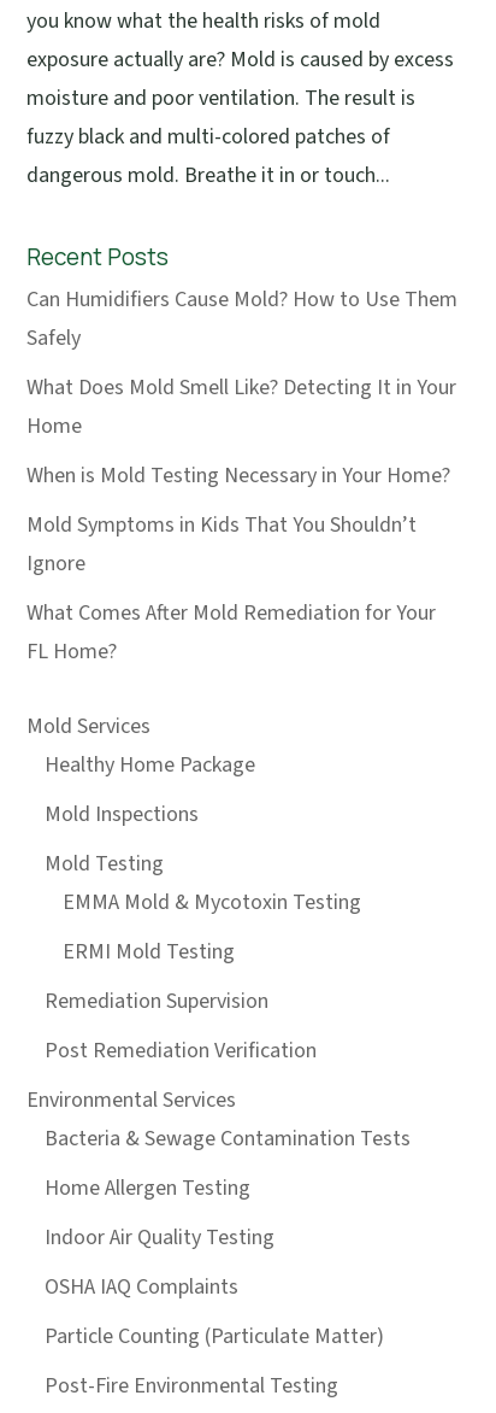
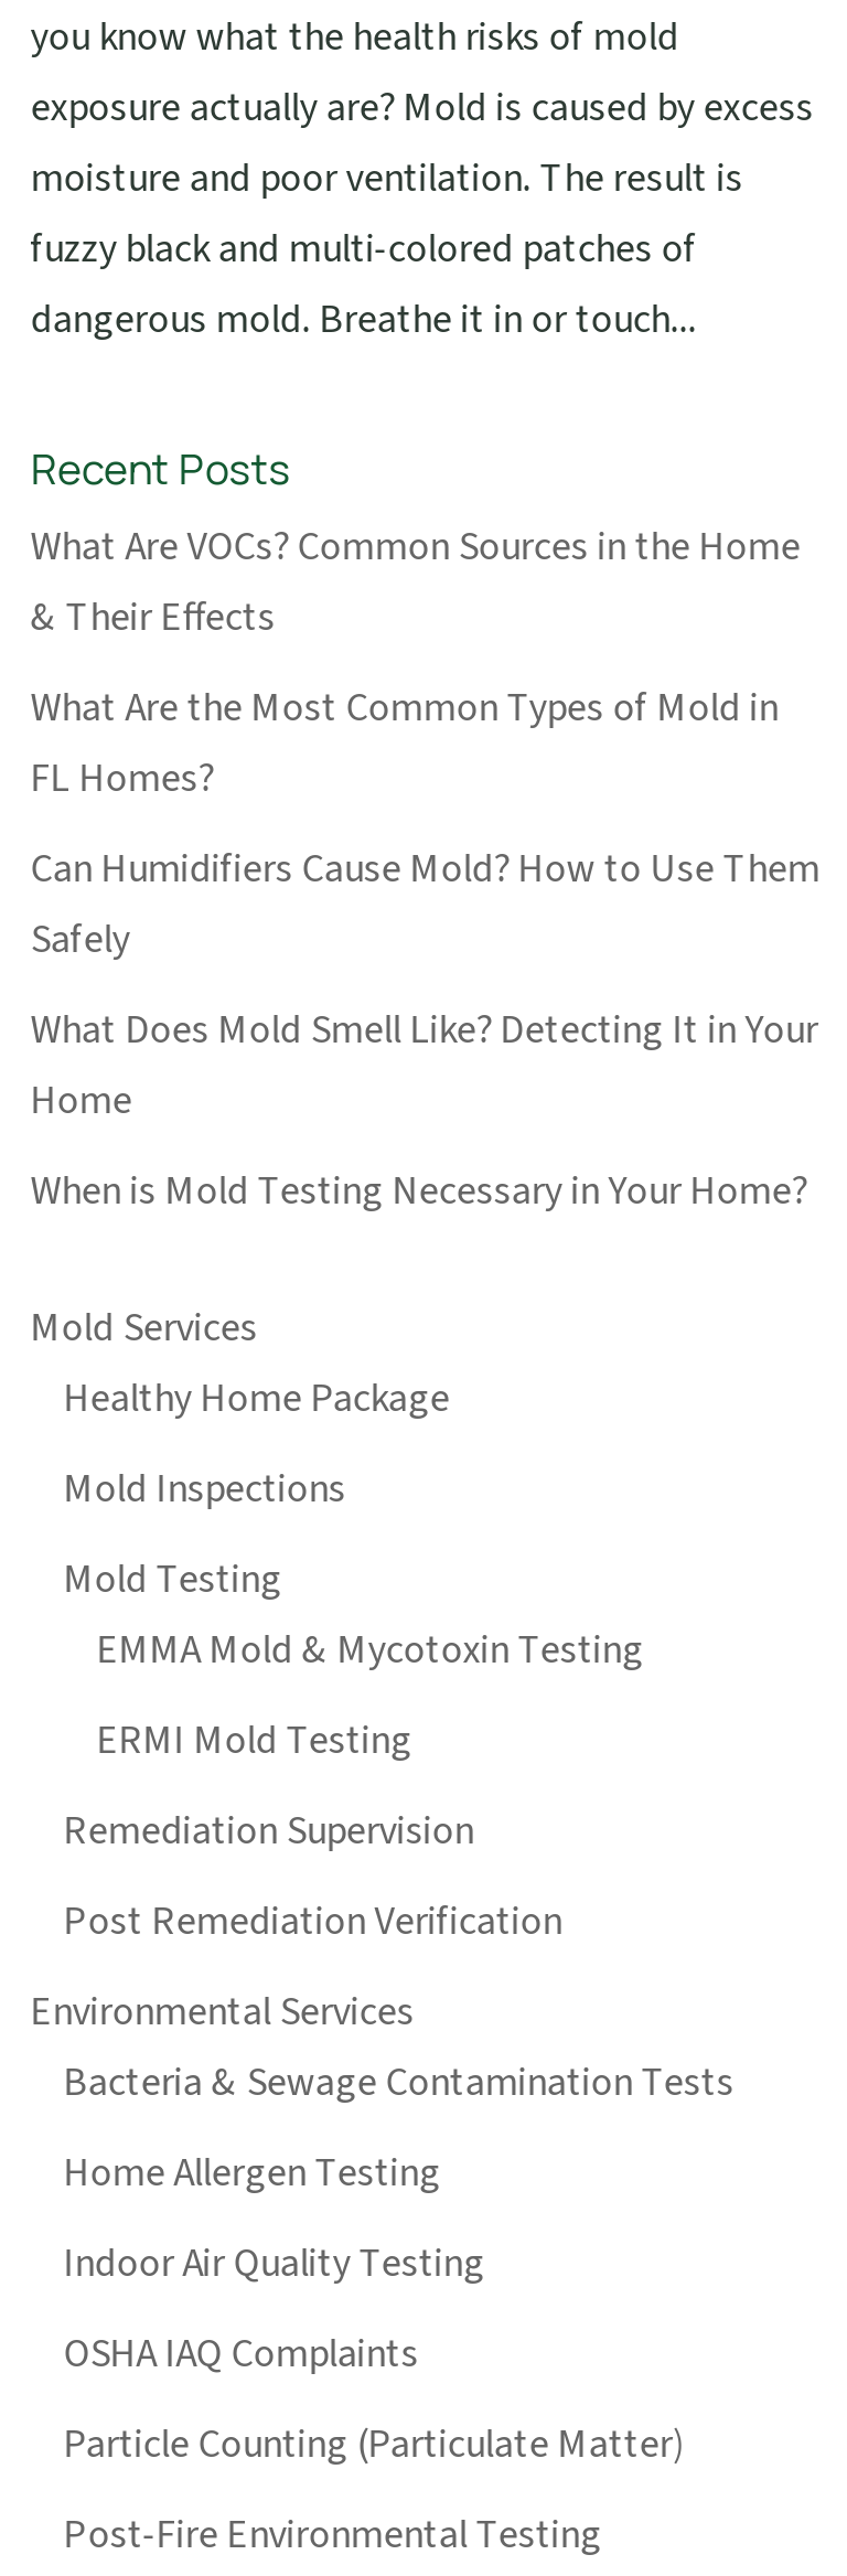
none -> [30,520,800,806] What Are VOCs? Common Sources in the Home | & Their Effects | What Are the Most Common Types of Mold in | FL Homes?
moved [26,285,457,491] -> [30,842,820,1219]: Can Humidifiers Cause Mold? How to Use Them | Safely | What Does Mold Smell Like? Detecting It in Your | Home | When is Mold Testing Necessary in Your Home?
[26,510,436,667] Mold Symptoms in Kids That You Shouldn’t | Ignore | What Comes After Mold Remediation for Your | FL Home? -> none

